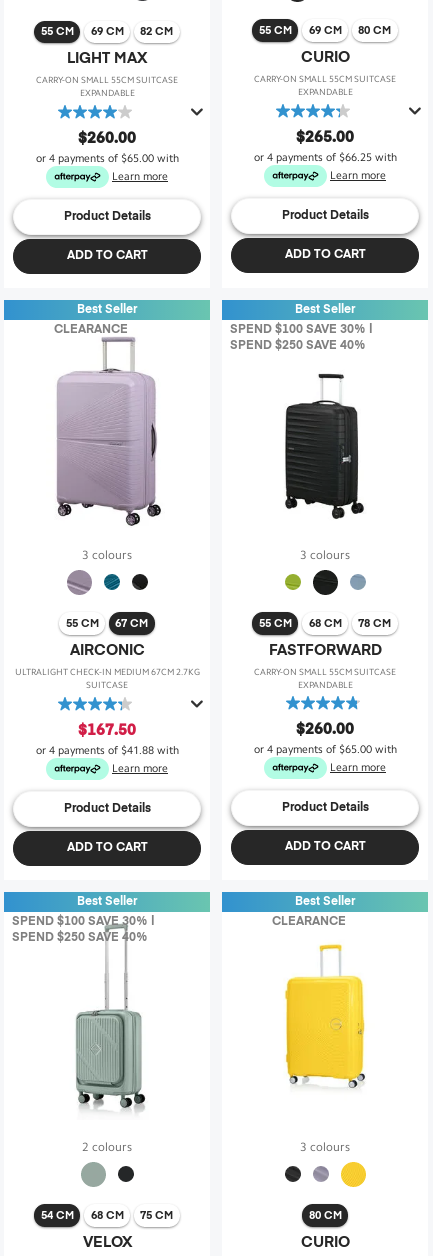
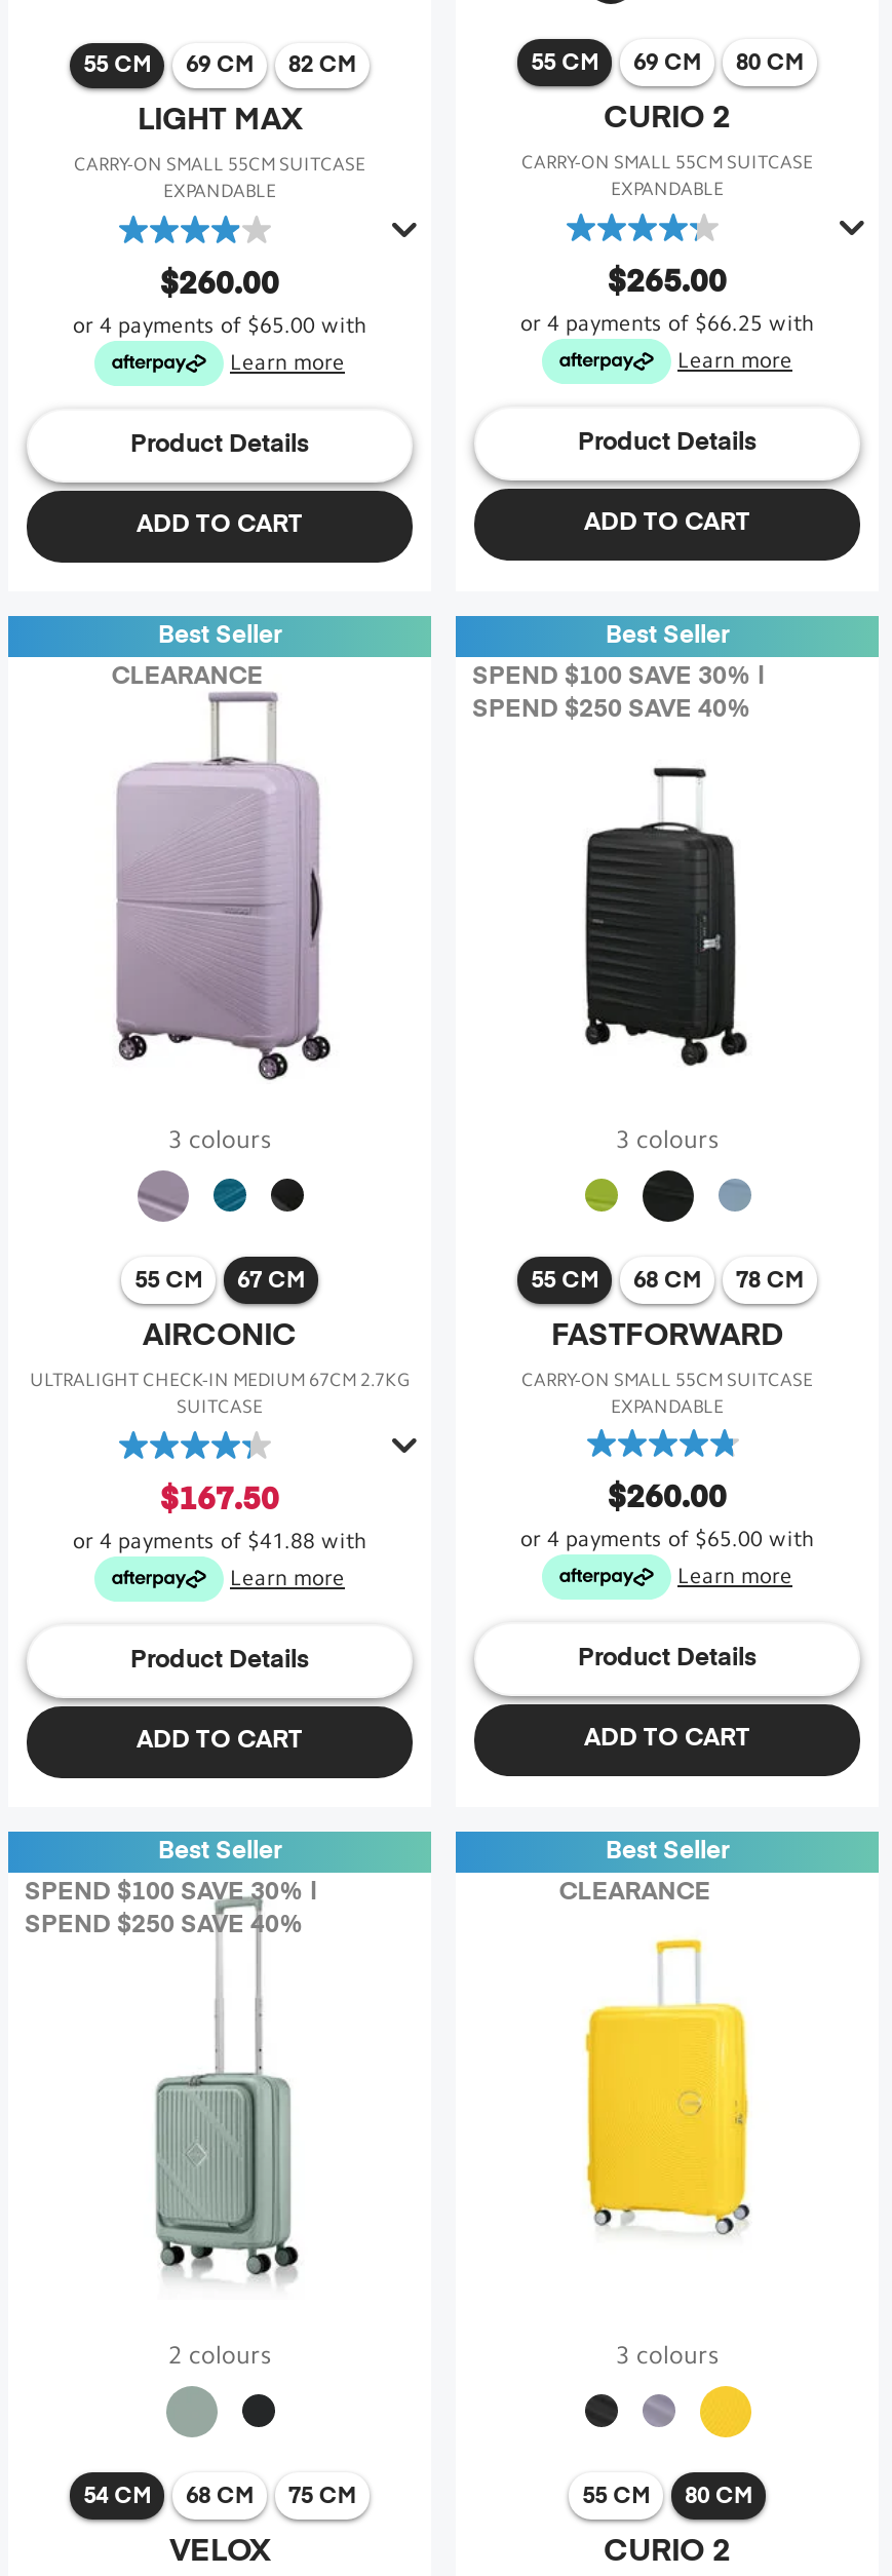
[300,50,349,65] CURIO -> [604,103,731,134] CURIO 2
none -> [582,2485,650,2507] 55 CM
[300,1235,349,1250] CURIO -> [604,2536,731,2567] CURIO 2

